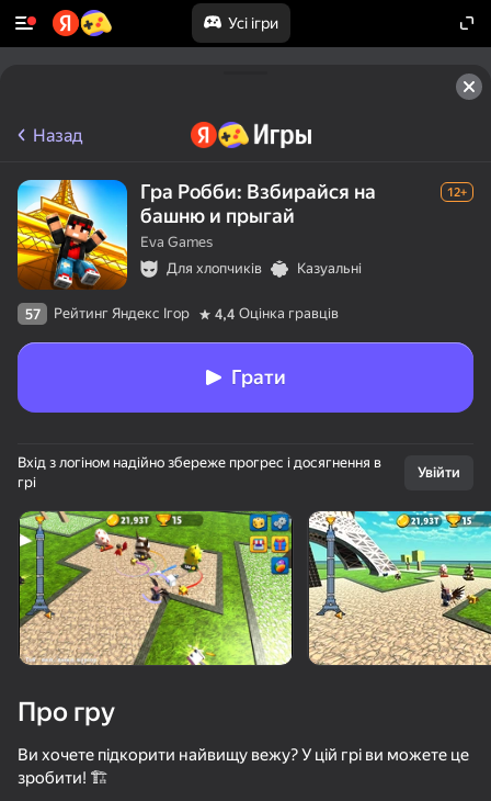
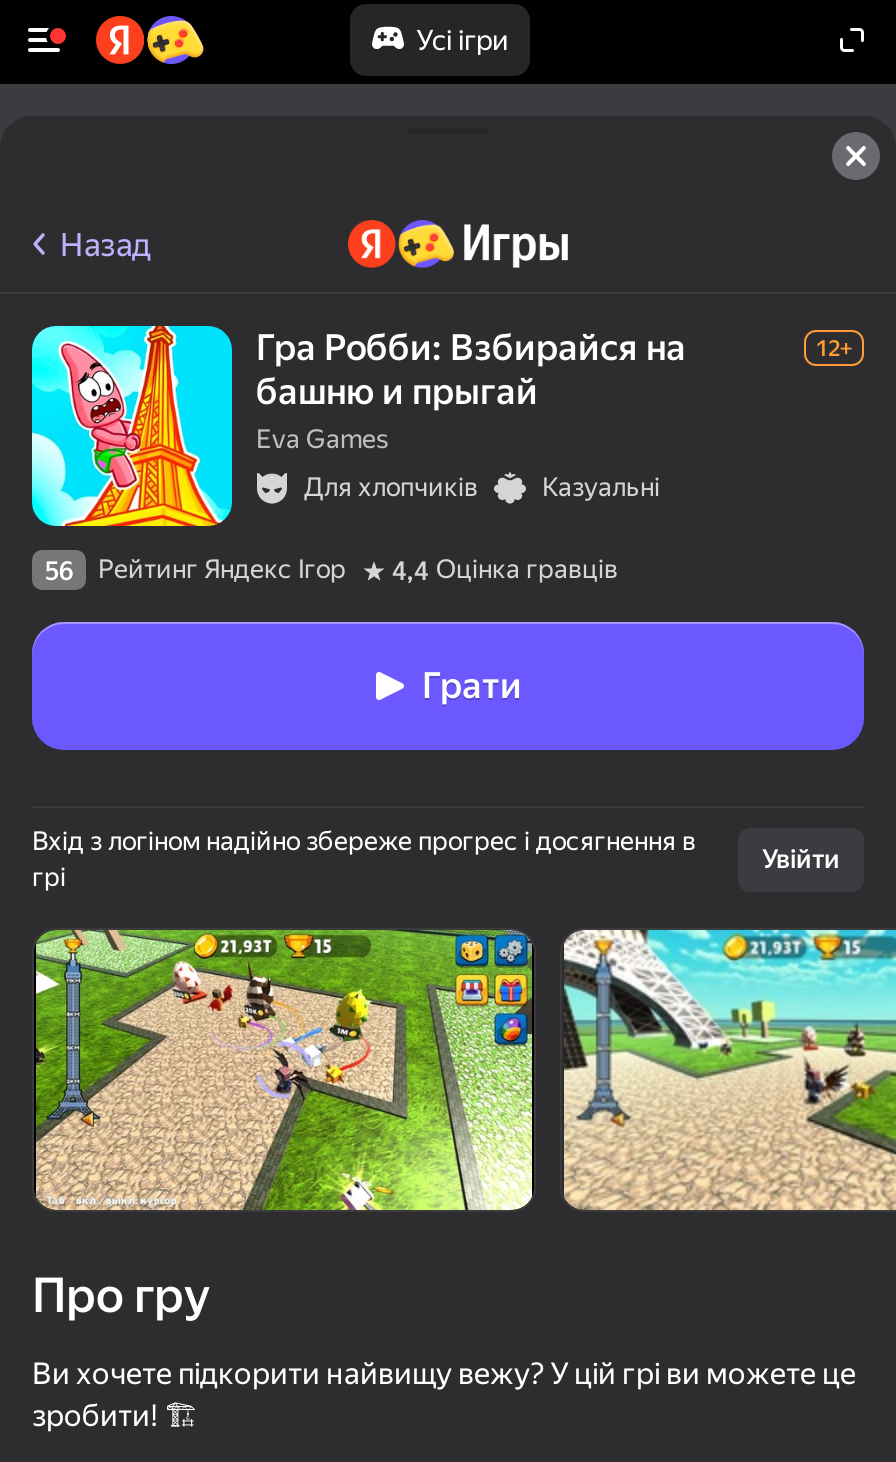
[16,179,339,322] [image] | 57 Рейтинг Яндекс Ігор 4,4 Оцінка гравців -> [30,324,618,585] [image] | 56 Рейтинг Яндекс Ігор 4,4 Оцінка гравців

